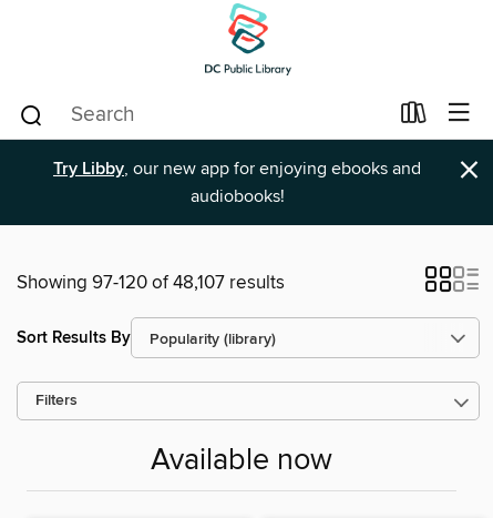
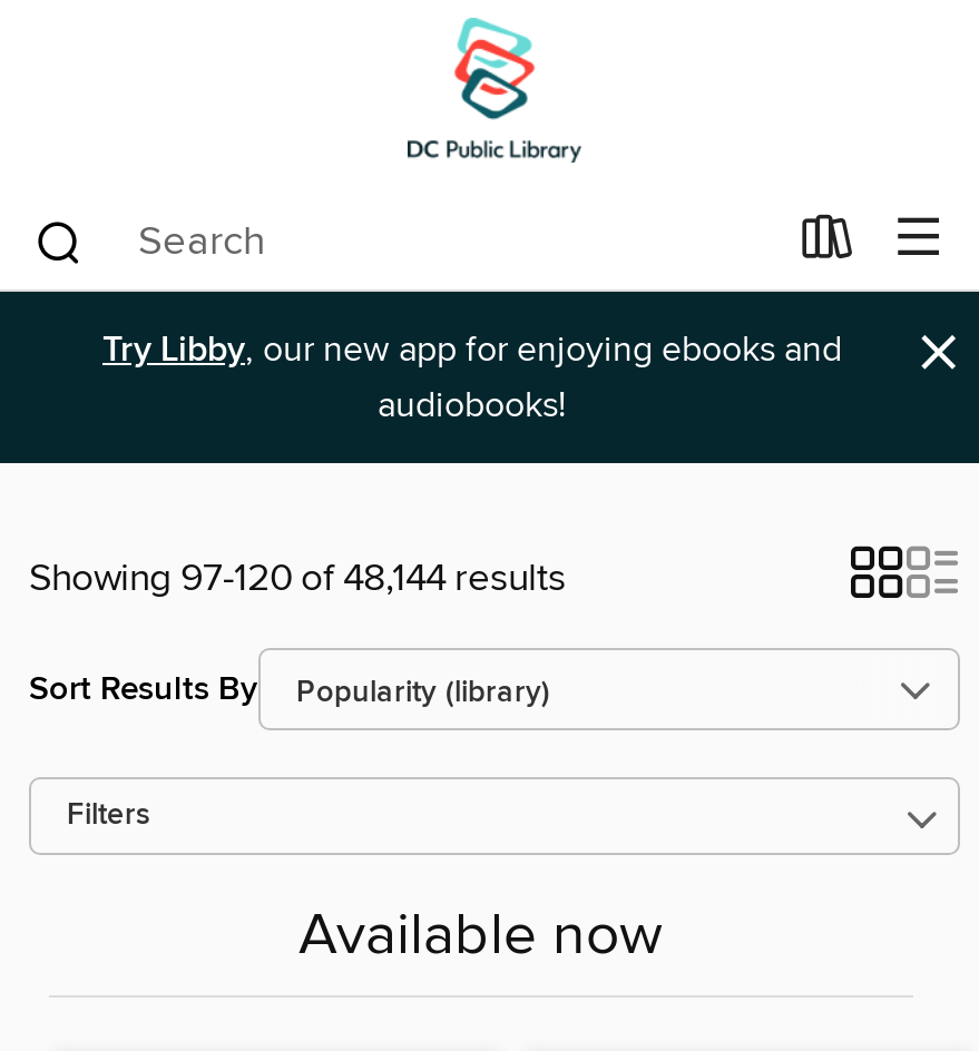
[17,271,285,295] Showing 97-120 of 48,107 results -> [29,554,566,603] Showing 97-120 of 48,144 results

